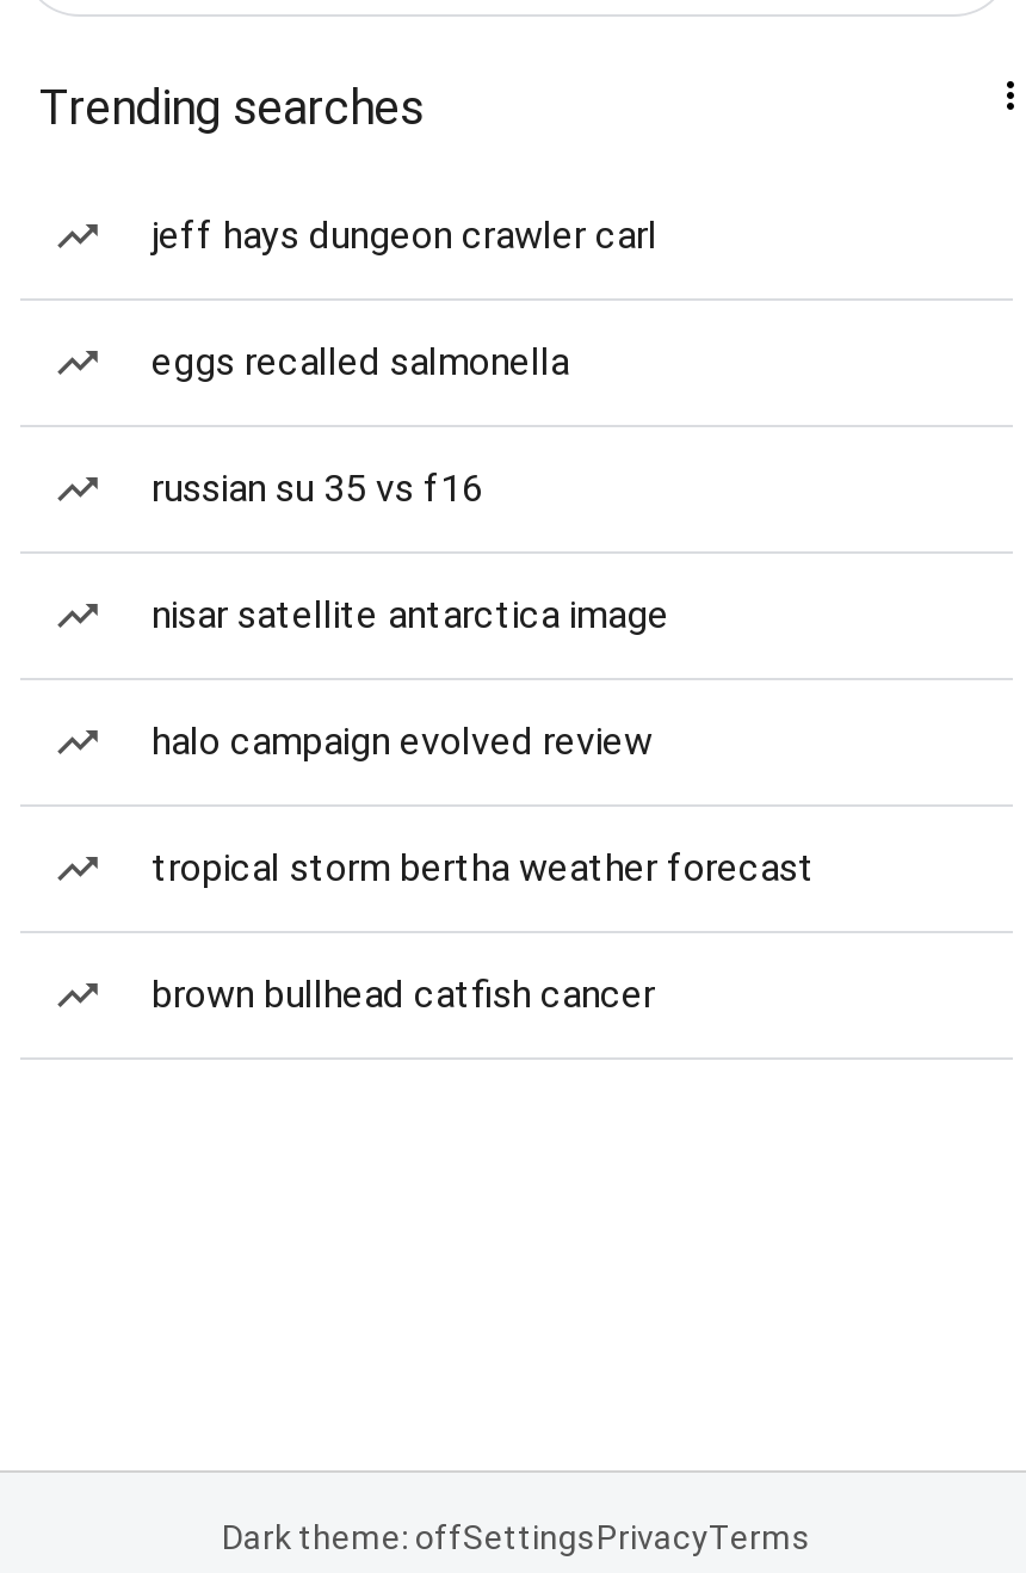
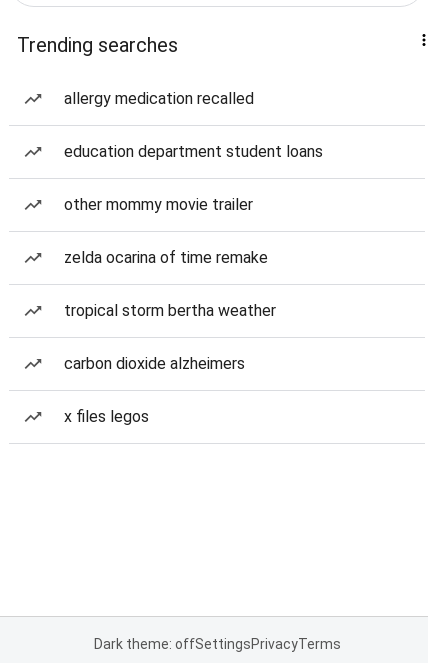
[152,212,657,258] jeff hays dungeon crawler carl -> [64,89,254,108] allergy medication recalled
[152,339,569,384] eggs recalled salmonella -> [64,142,323,161] education department student loans
[152,465,483,511] russian su 35 vs f16 -> [64,195,253,214] other mommy movie trailer
[152,592,669,637] nisar satellite antarctica image -> [64,248,268,267] zelda ocarina of time remake
[152,718,653,764] halo campaign evolved review -> [64,301,276,320] tropical storm bertha weather
[152,845,815,890] tropical storm bertha weather forecast -> [64,354,245,373] carbon dioxide alzheimers
[152,971,655,1017] brown bullhead catfish cancer -> [64,407,149,426] x files legos

